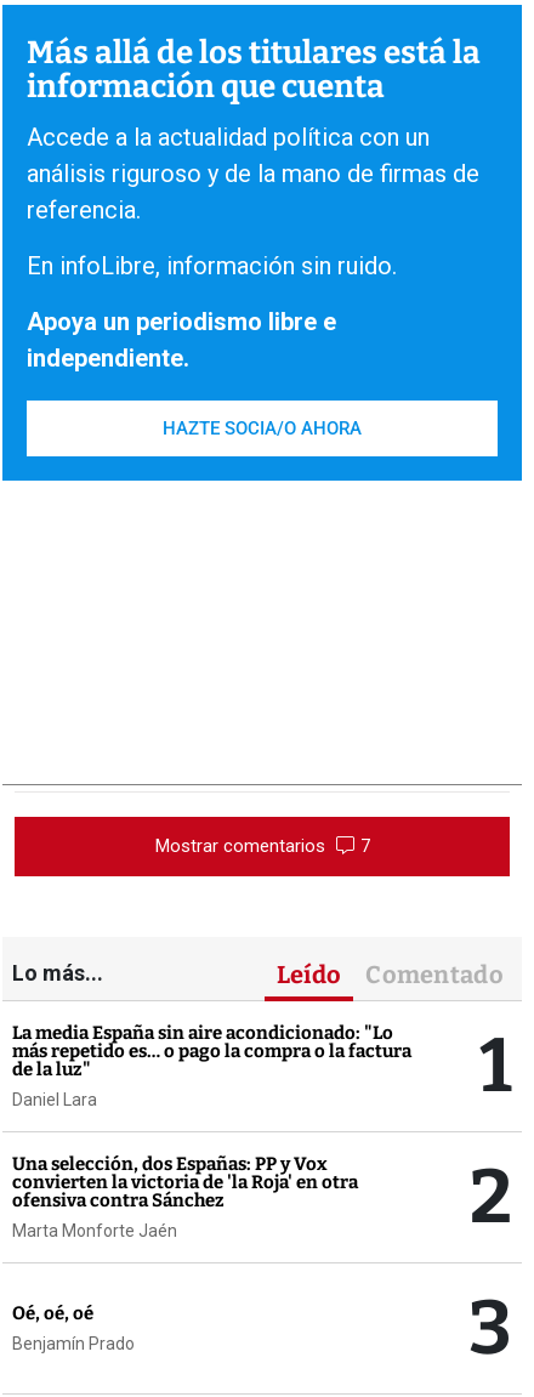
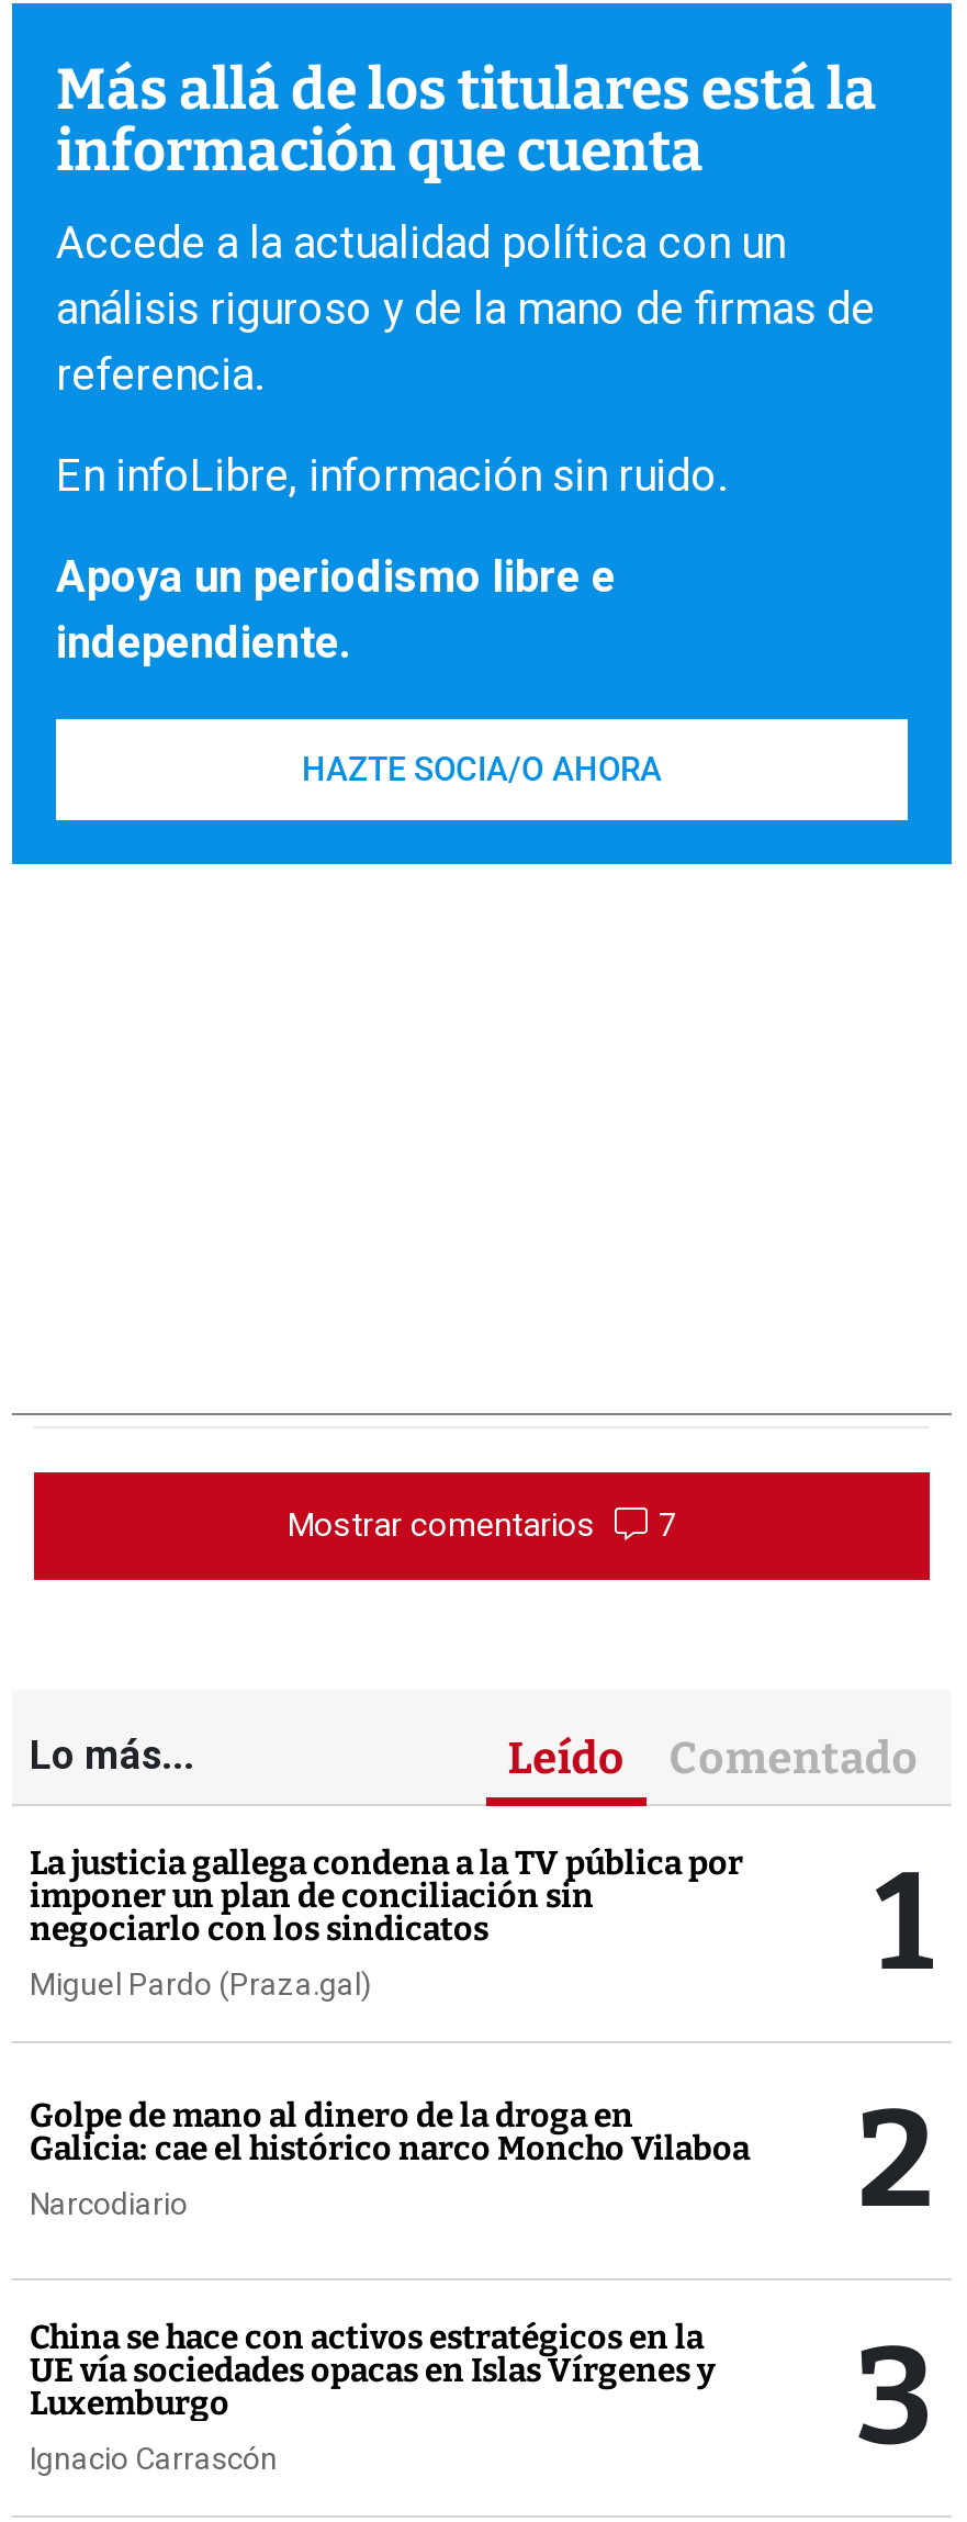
[12,1022,411,1109] La media España sin aire acondicionado: "Lo | más repetido es… o pago la compra o la factura | de la luz" | Daniel Lara -> [30,1843,743,2001] La justicia gallega condena a la TV pública por | imponer un plan de conciliación sin | negociarlo con los sindicatos | Miguel Pardo (Praza.gal)
[12,1153,358,1240] Una selección, dos Españas: PP y Vox | convierten la victoria de 'la Roja' en otra | ofensiva contra Sánchez | Marta Monforte Jaén -> [30,2097,750,2222] Golpe de mano al dinero de la droga en | Galicia: cae el histórico narco Moncho Vilaboa | Narcodiario
[12,1302,135,1353] Oé, oé, oé | Benjamín Prado -> [30,2318,715,2476] China se hace con activos estratégicos en la | UE vía sociedades opacas en Islas Vírgenes y | Luxemburgo | Ignacio Carrascón

